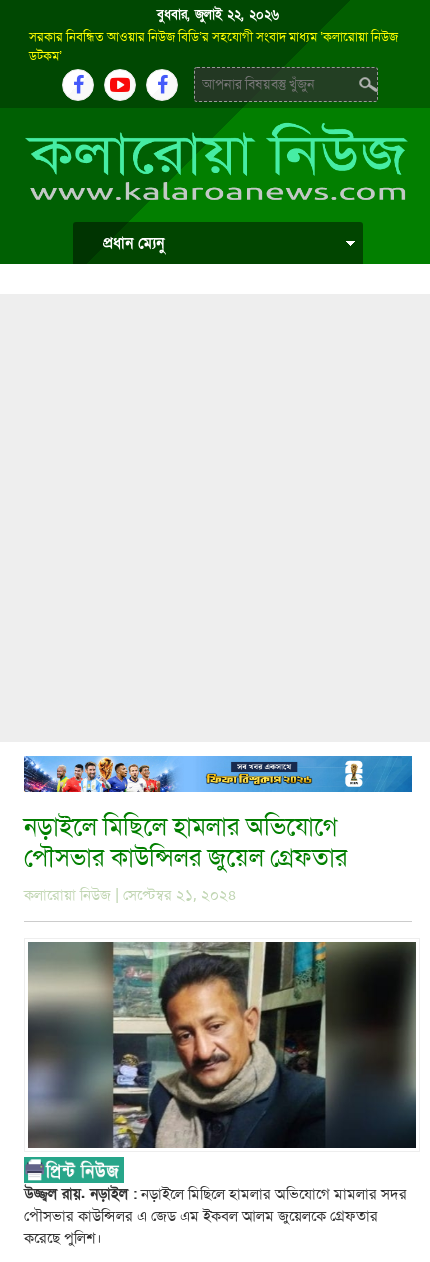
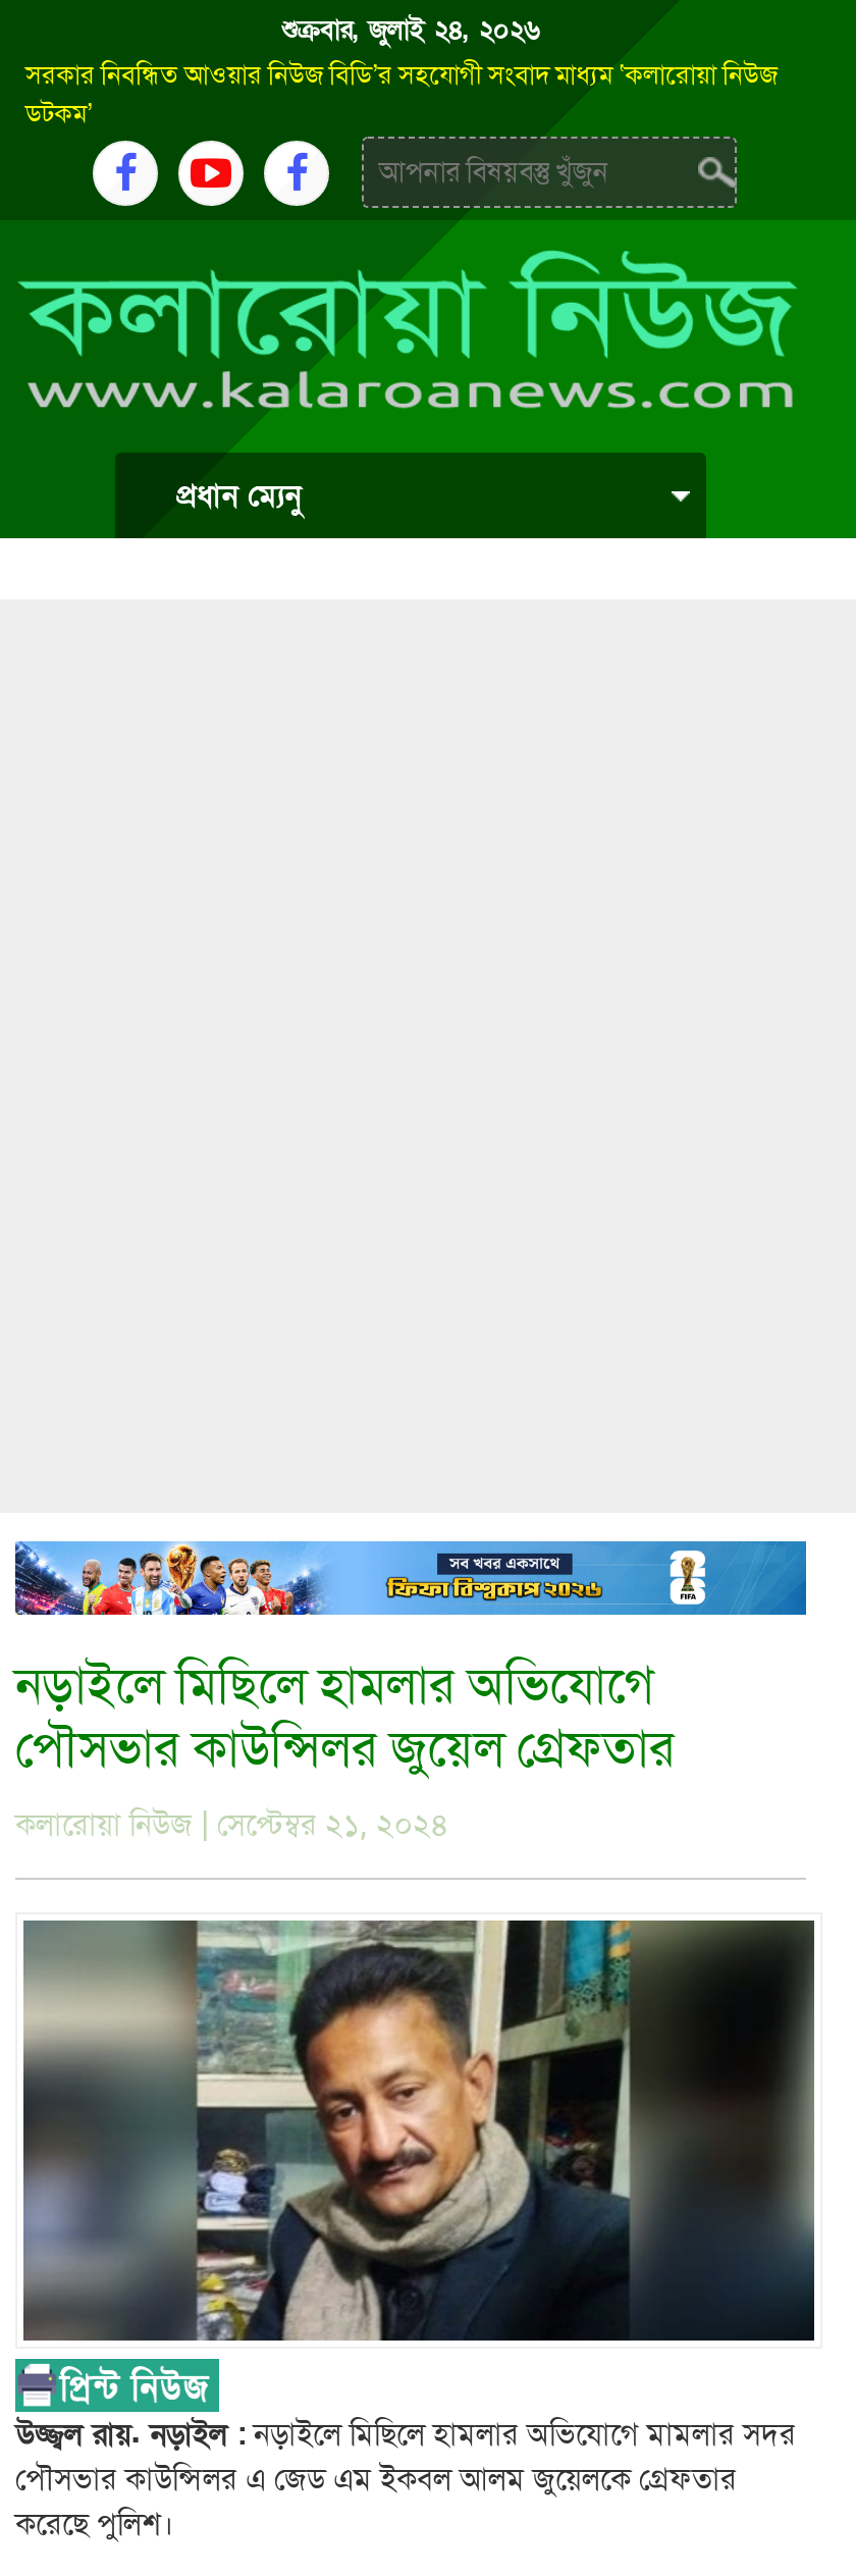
[157,6,279,24] বুধবার, জুলাই ২২, ২০২৬ -> [281,12,540,49] শুক্রবার, জুলাই ২৪, ২০২৬

